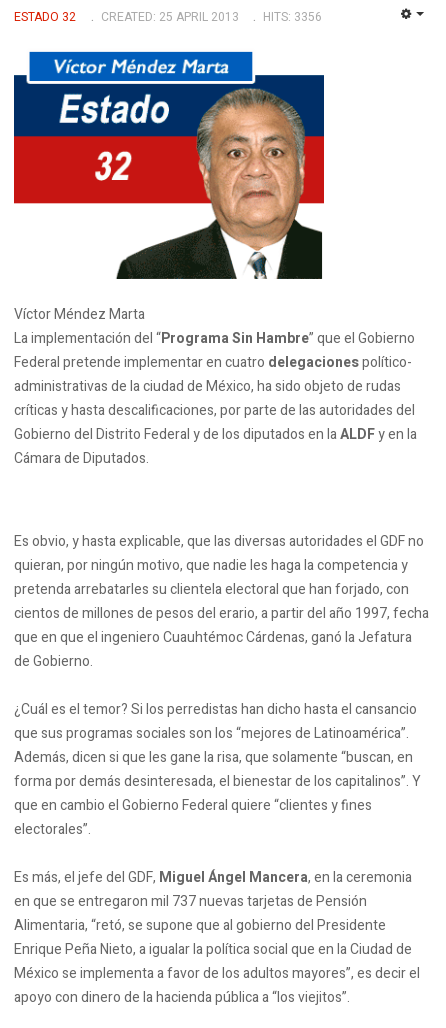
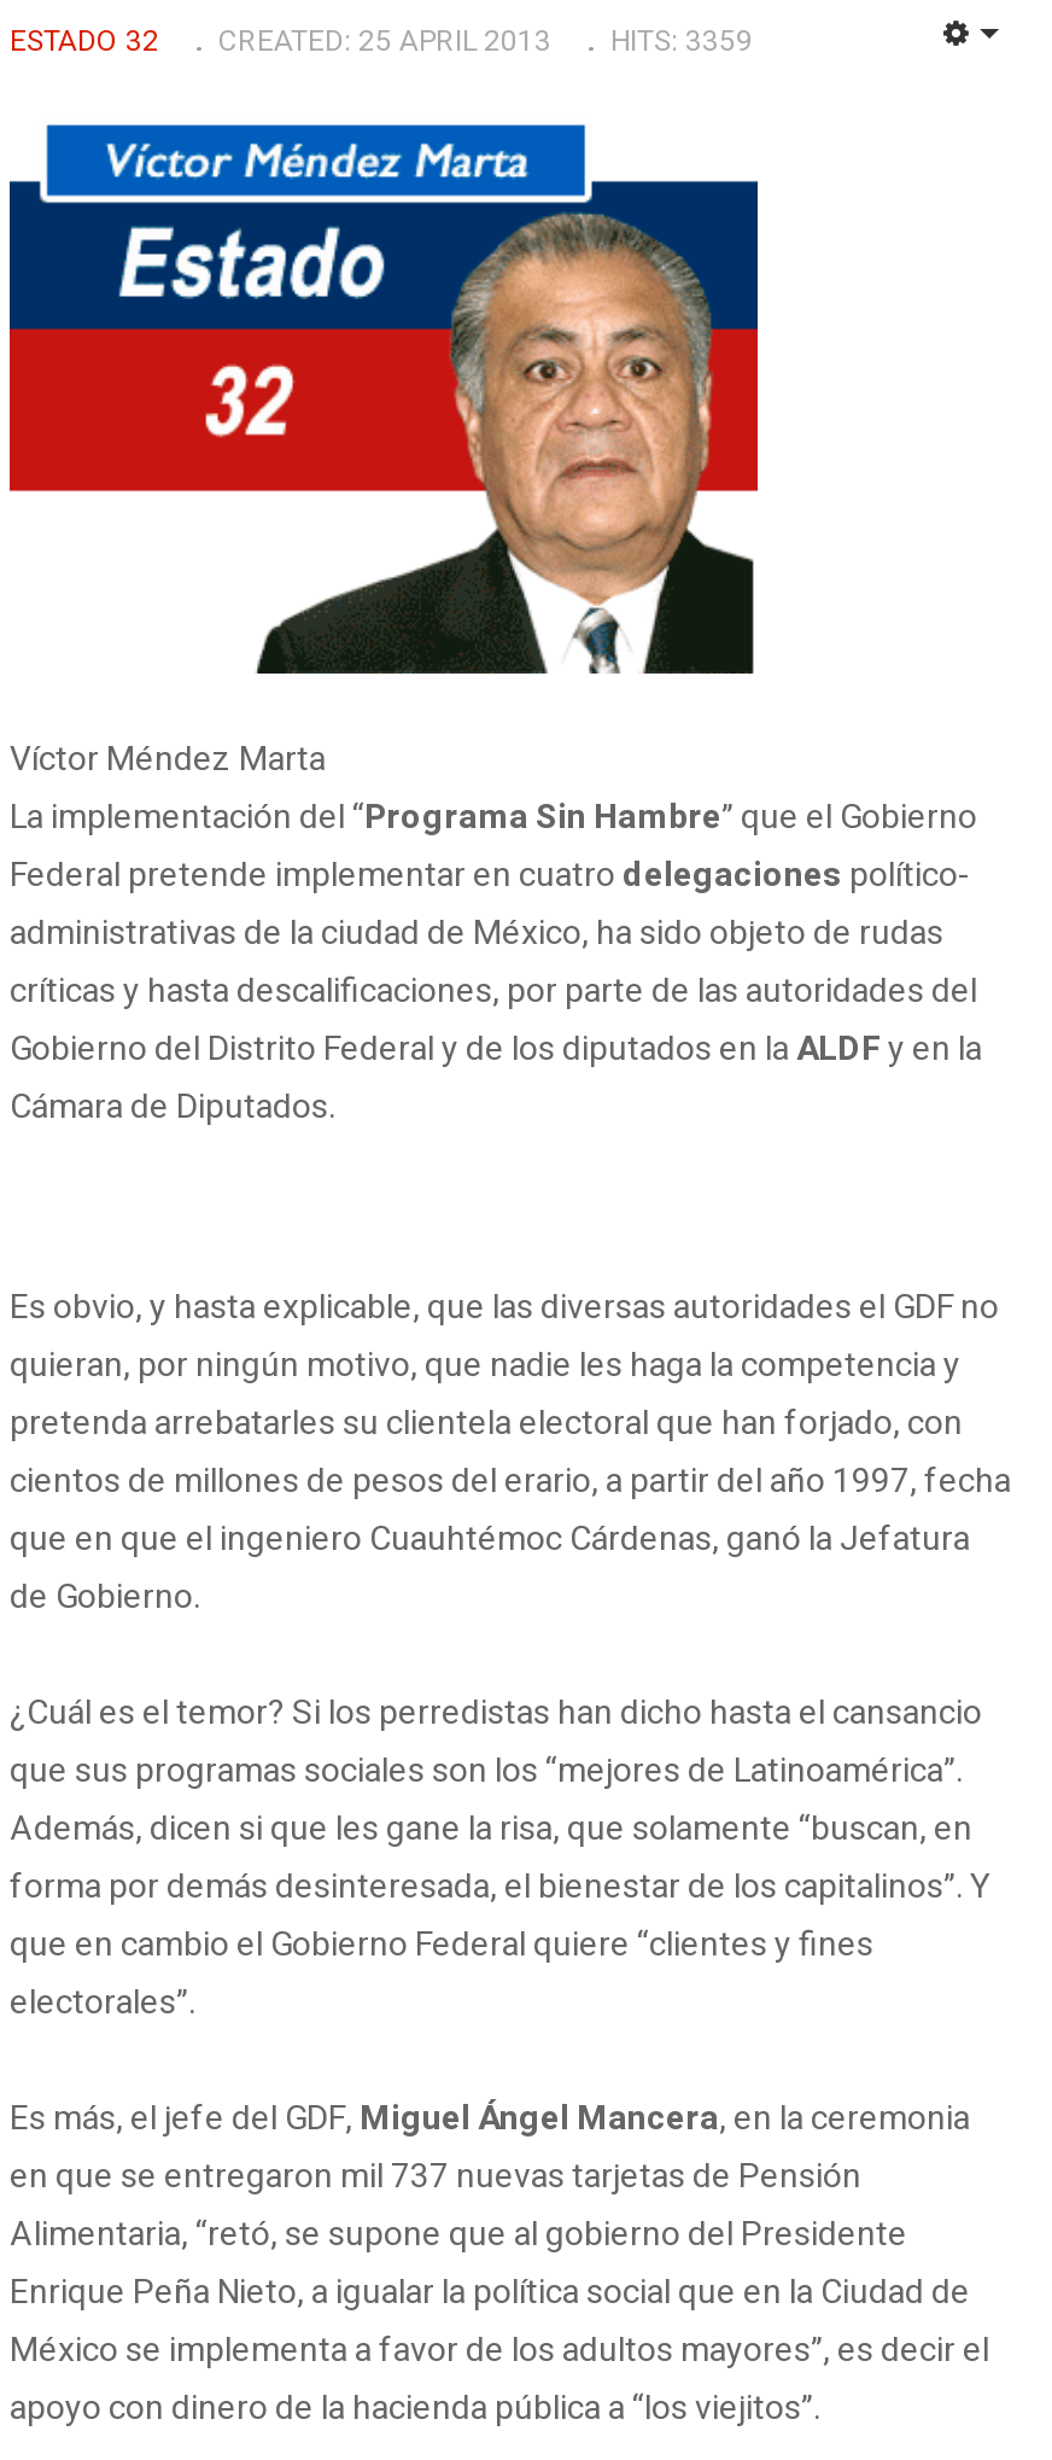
[14,7,322,25] ESTADO 32 CREATED: 25 APRIL 2013 HITS: 3356 -> [10,18,753,62] ESTADO 32 CREATED: 25 APRIL 2013 HITS: 3359

